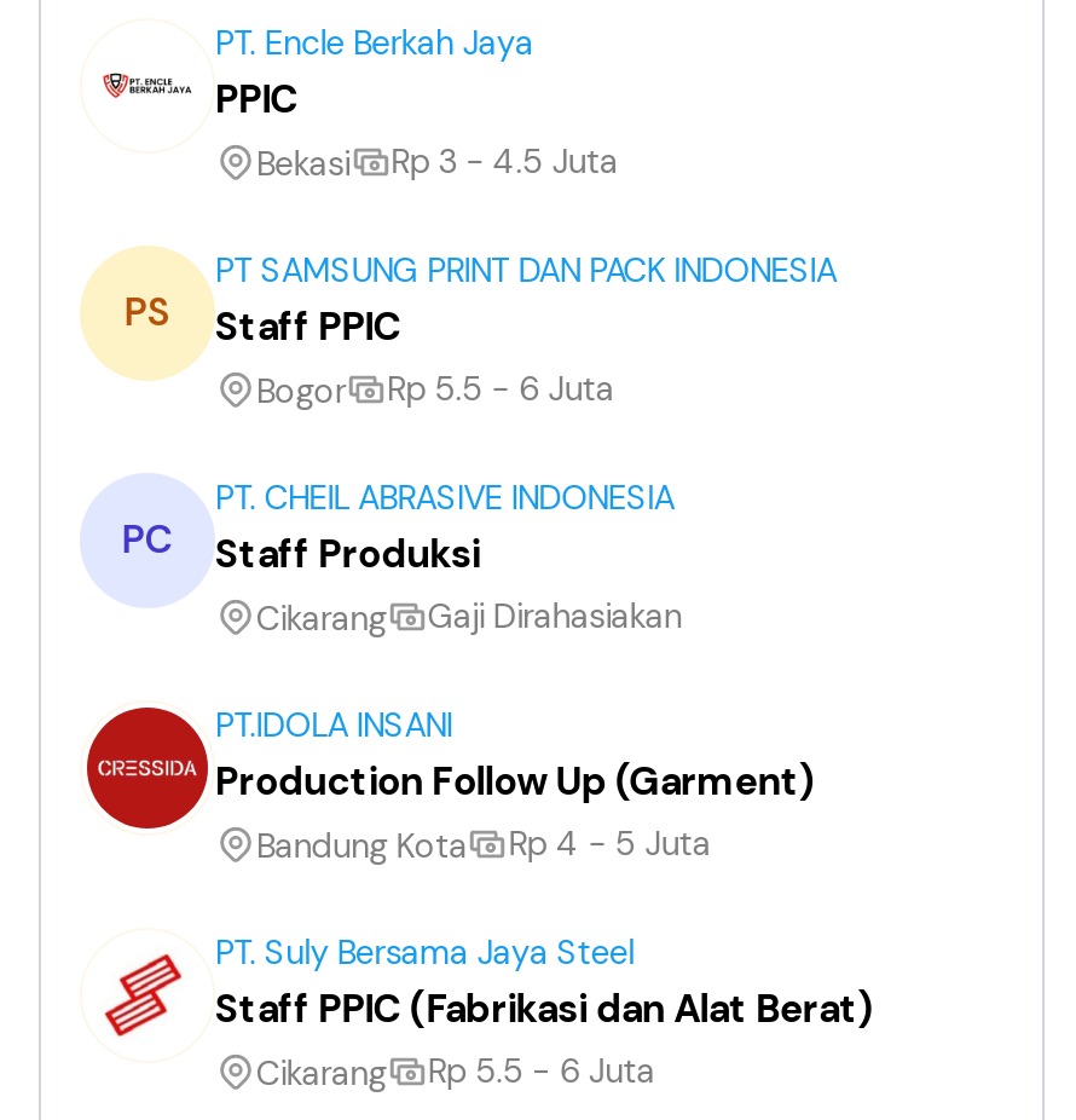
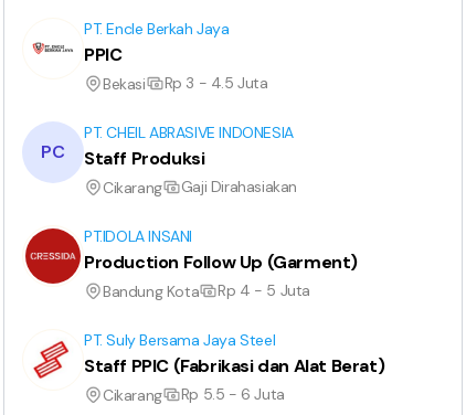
[215,248,837,412] PT SAMSUNG PRINT DAN PACK INDONESIA | Staff PPIC | Bogor | Rp 5.5 - 6 Juta -> none
[124,287,171,337] PS -> none

